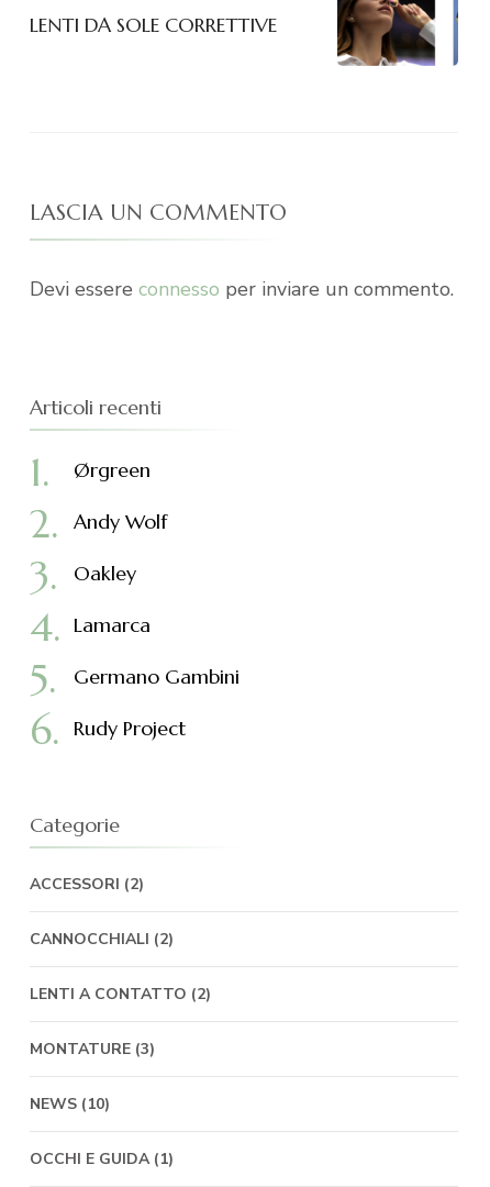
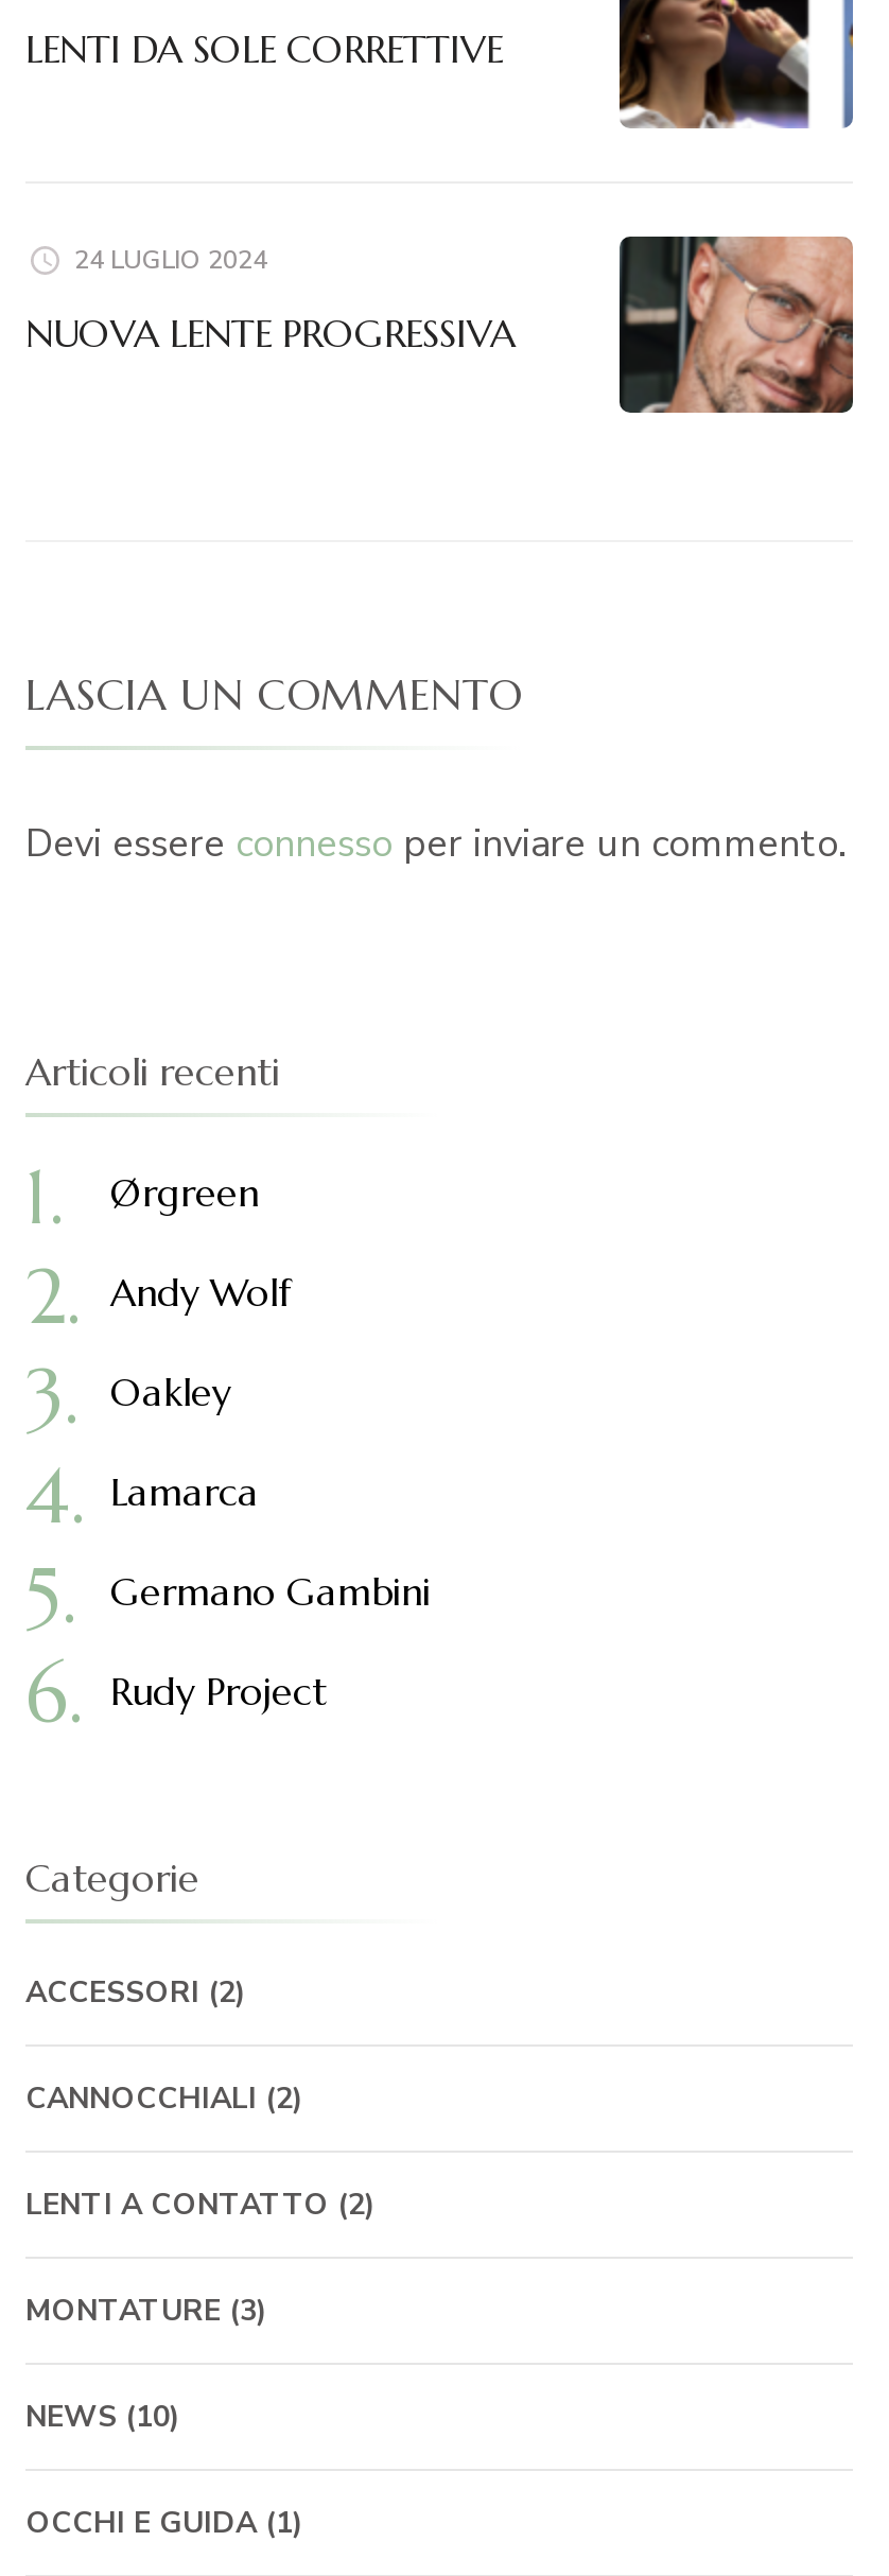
none -> [25,241,516,356] 24 LUGLIO 2024 | NUOVA LENTE PROGRESSIVA
none -> [617,233,855,416] [image]

